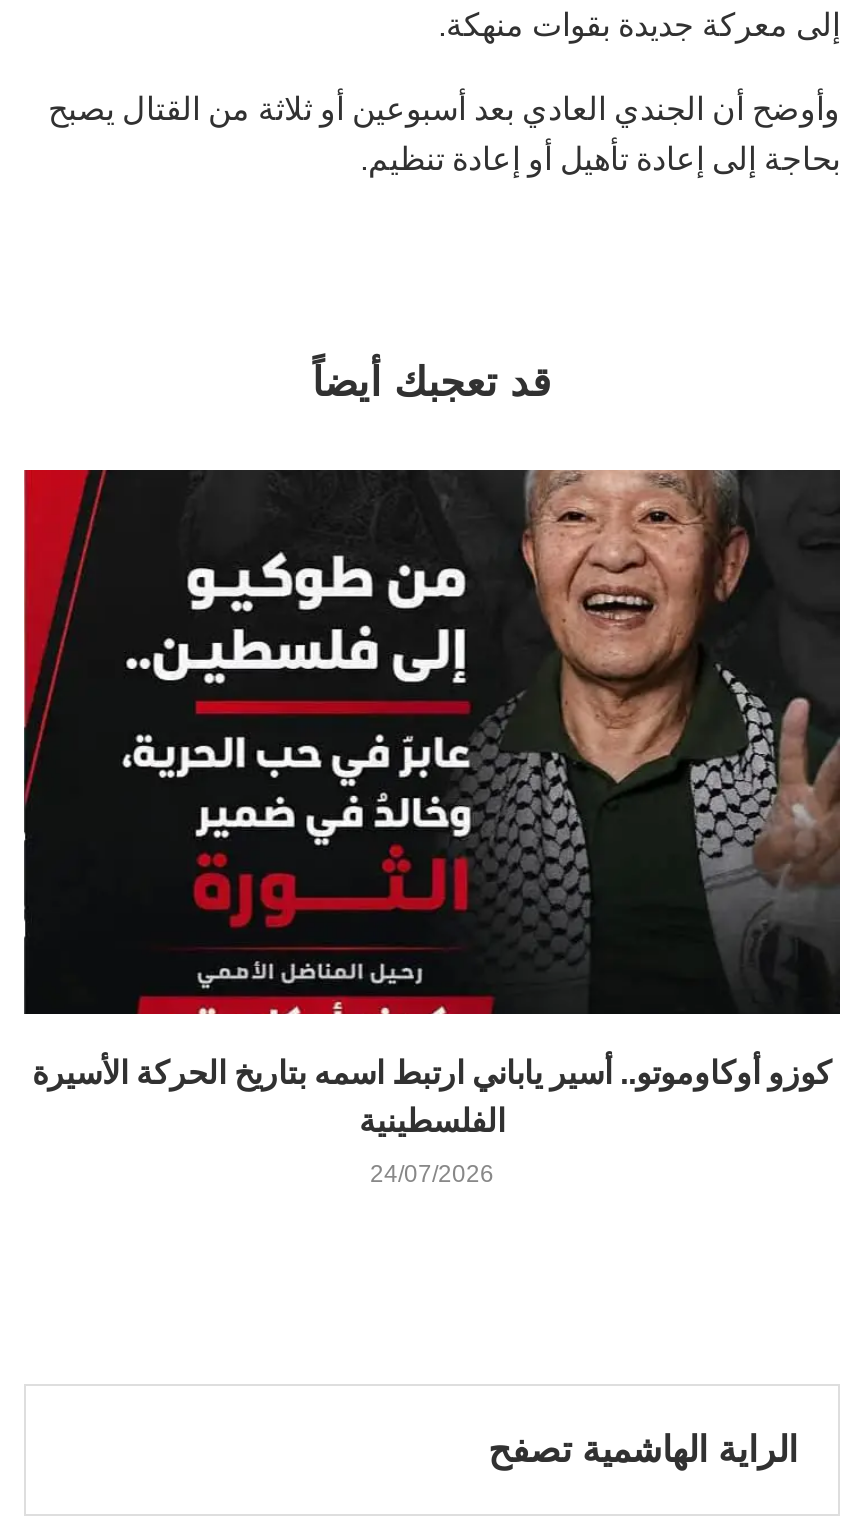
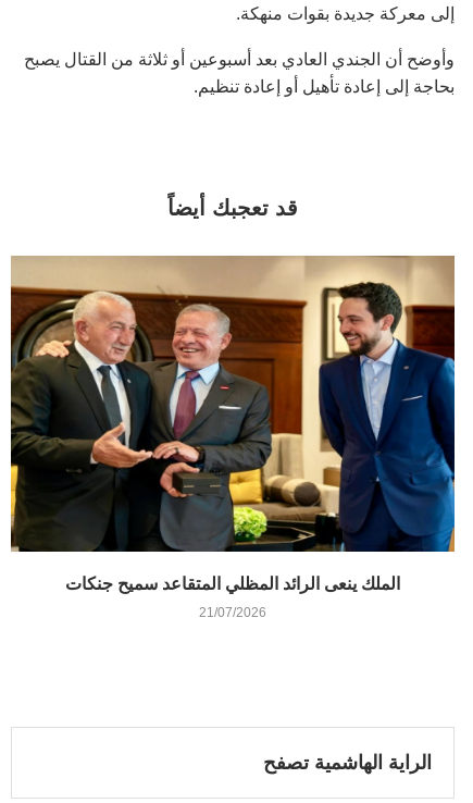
[22,468,842,1138] [image] | كوزو أوكاوموتو.. أسير ياباني ارتبط اسمه بتاريخ الحركة الأسيرة | الفلسطينية -> [10,255,456,593] [image] | الملك ينعى الرائد المظلي المتقاعد سميح جنكات
[370,1160,494,1188] 24/07/2026 -> [199,605,266,620] 21/07/2026

